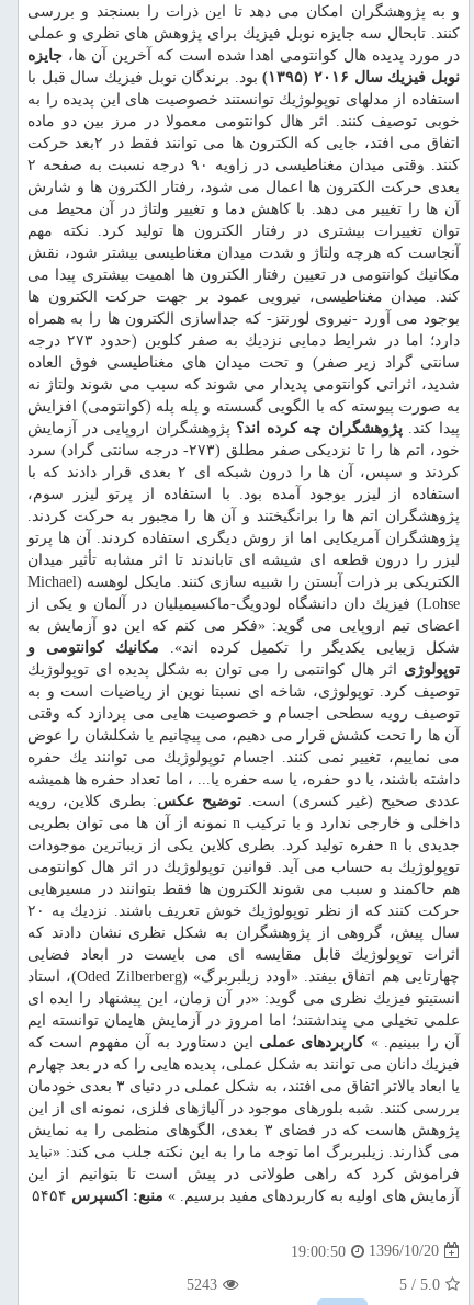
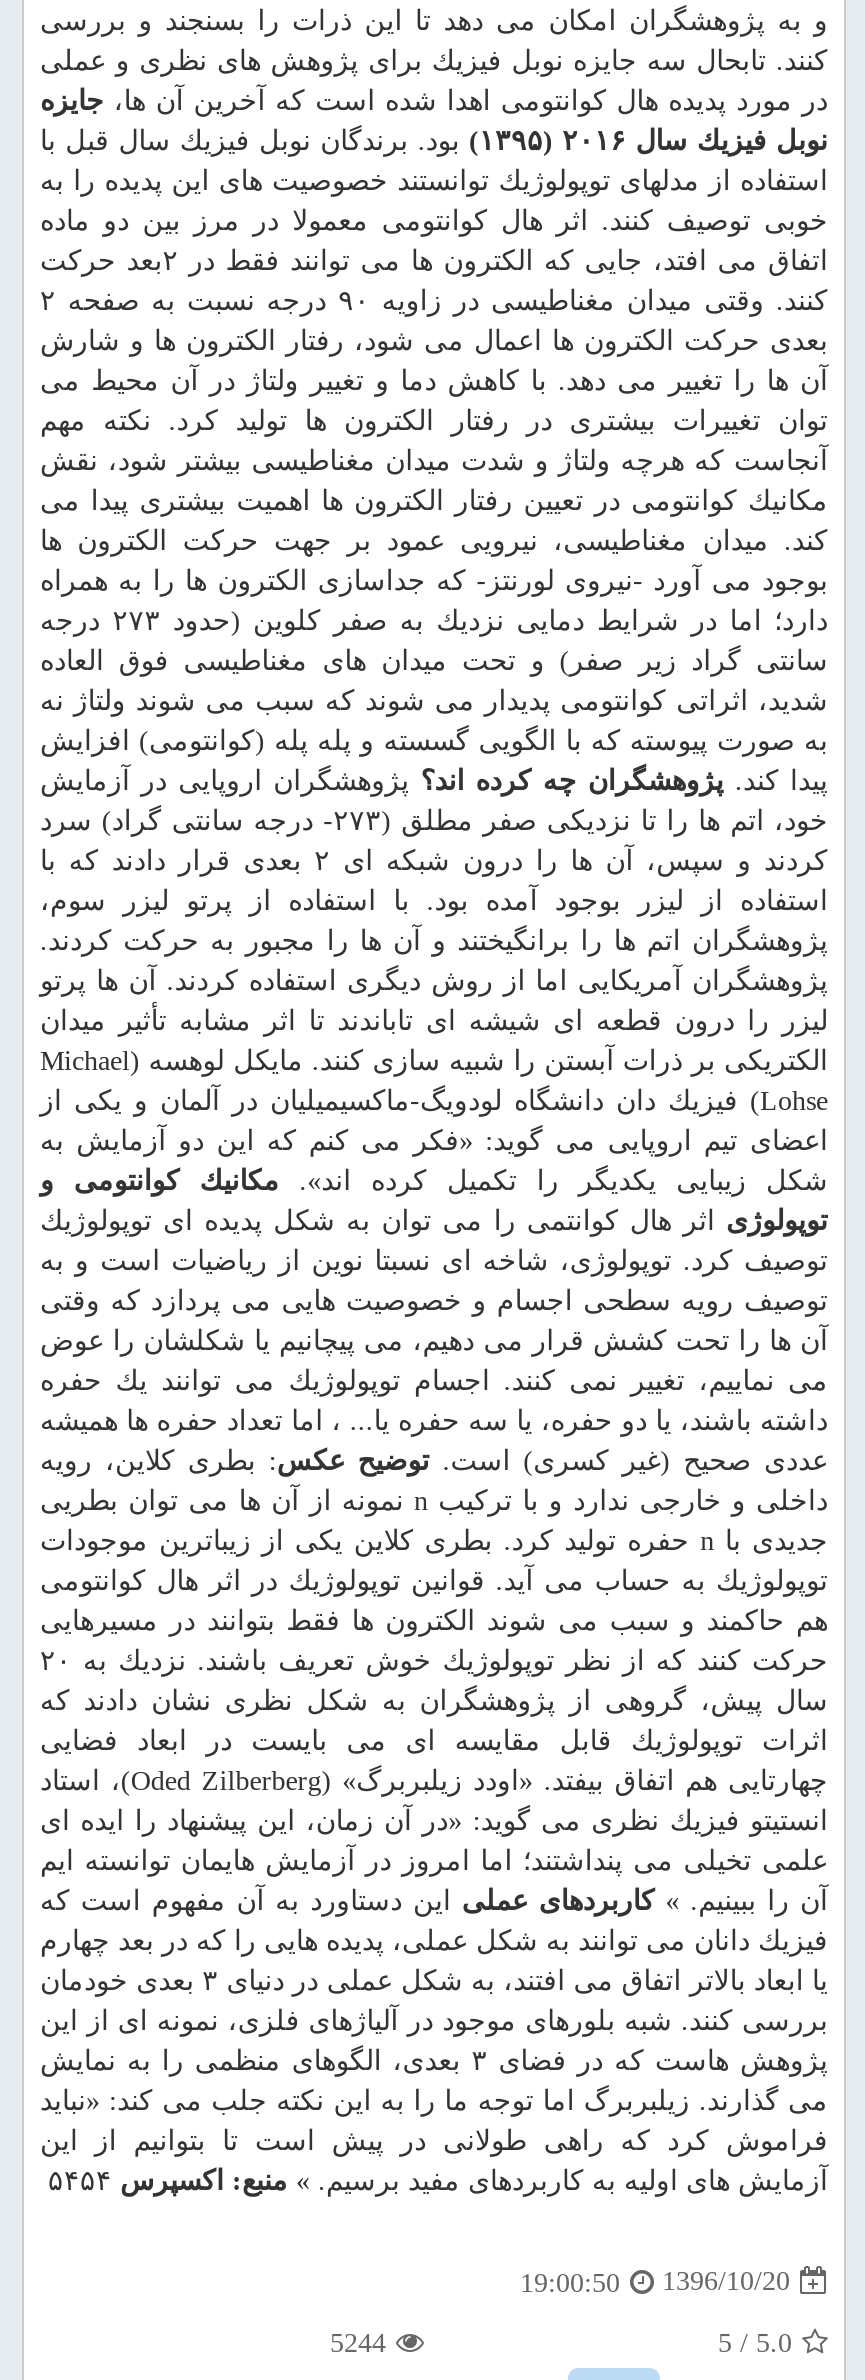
[187,1276,217,1293] 5243 -> [330,2328,386,2358] 5244

